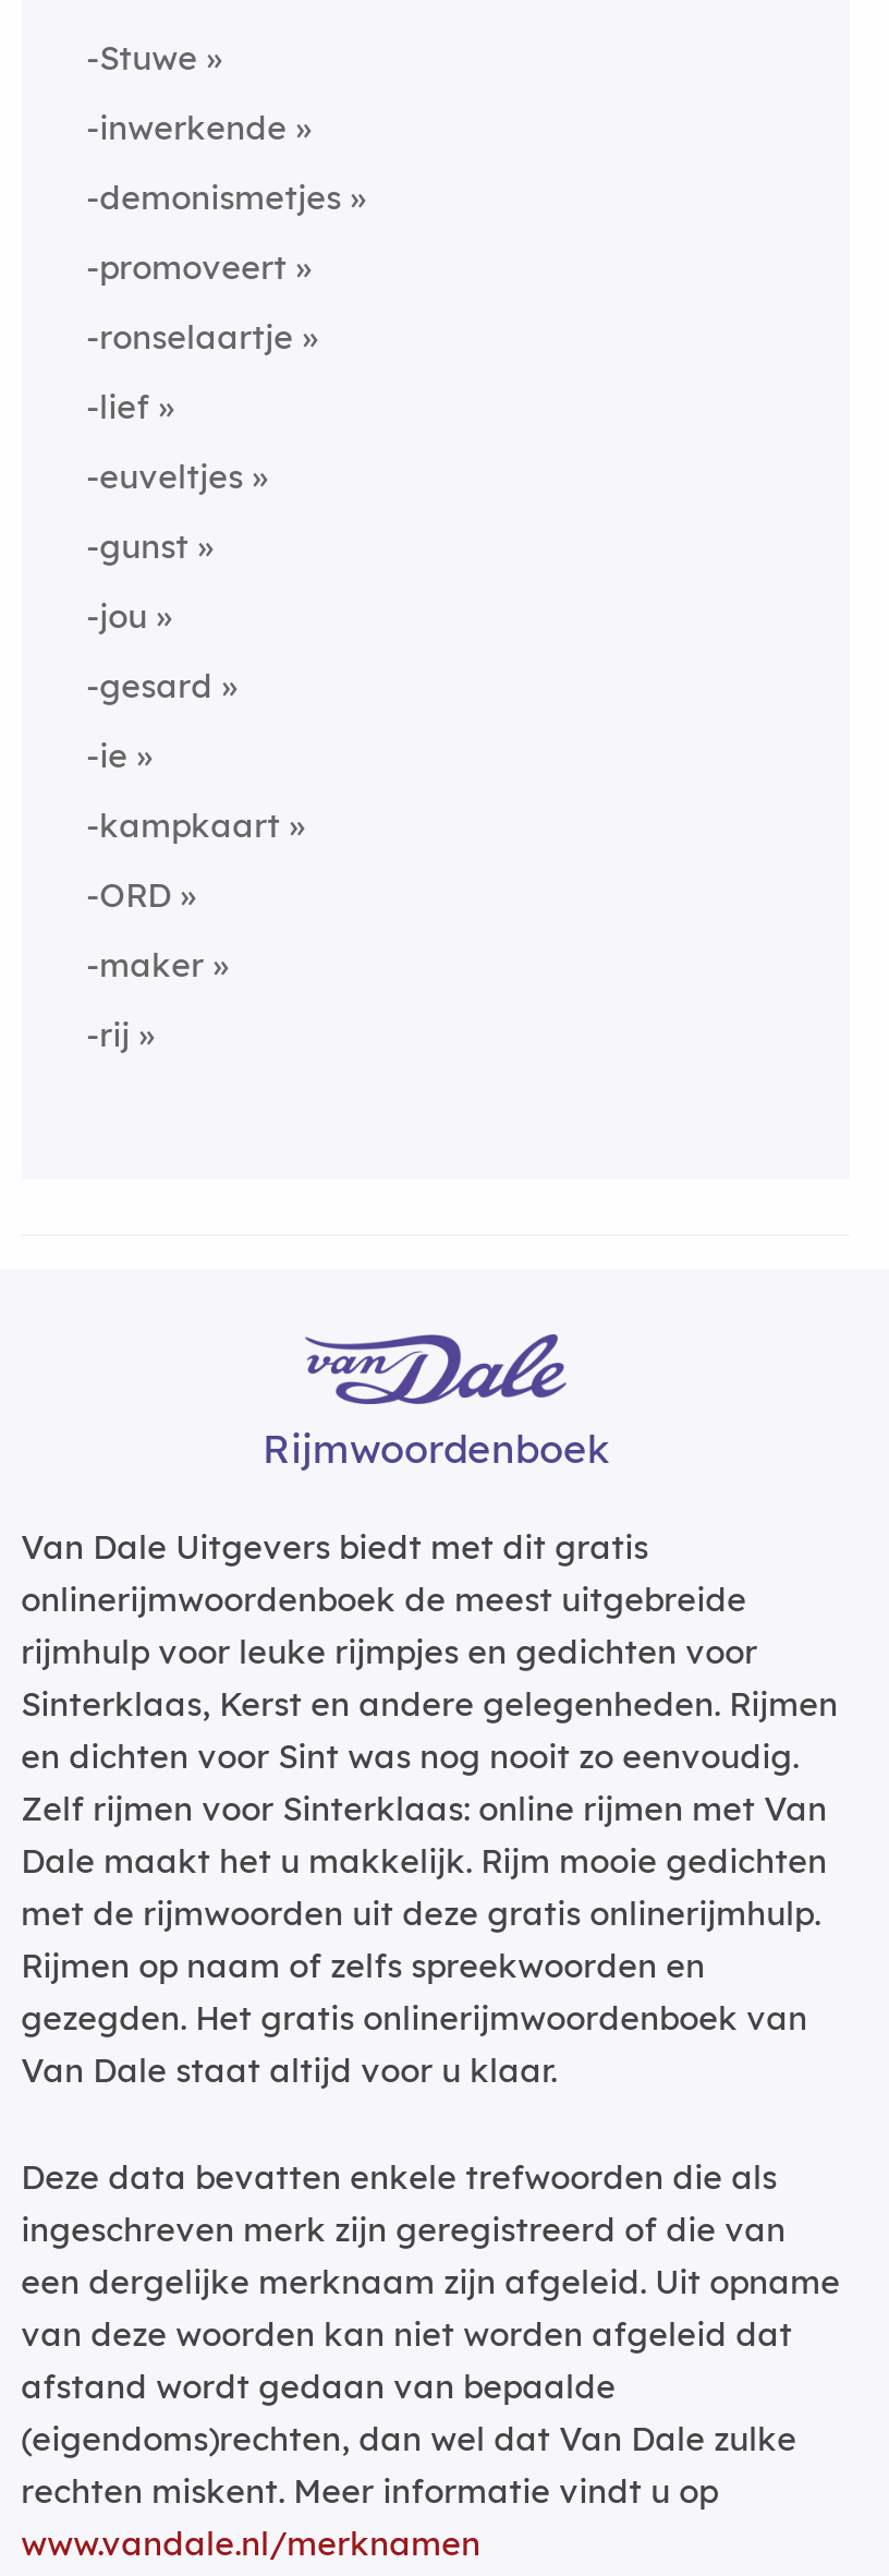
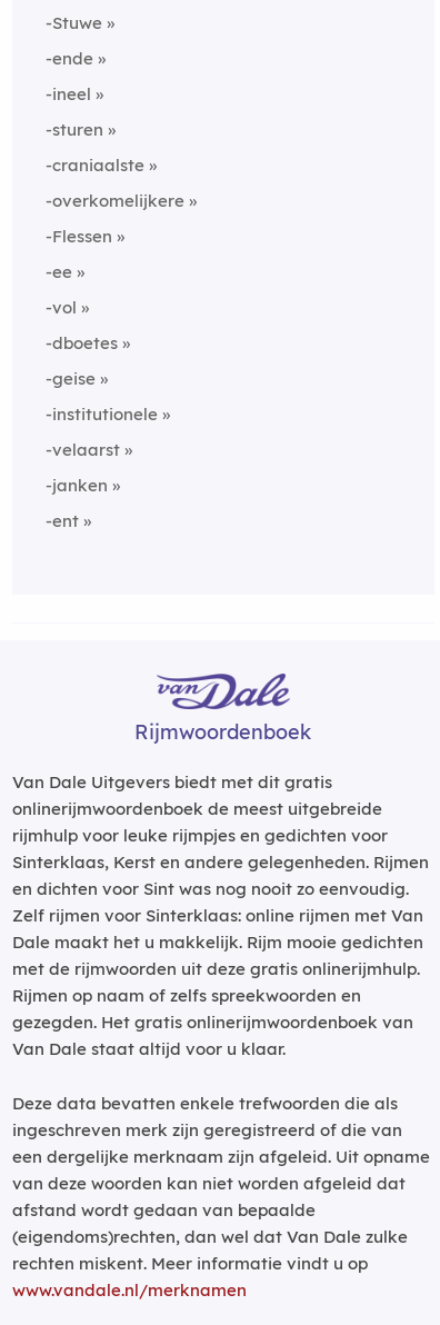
[86,107,287,148] -inwerkende -> [45,48,93,69] -ende
[86,177,341,218] -demonismetjes -> [45,83,91,104] -ineel
[86,246,287,288] -promoveert -> [45,119,103,140] -sturen
[86,316,293,358] -ronselaartje -> [45,155,144,176] -craniaalste
[86,386,149,427] -lief -> [45,190,184,211] -overkomelijkere
[86,456,243,497] -euveltjes -> [45,226,112,247] -Flessen
[86,525,189,567] -gunst -> [45,261,72,282] -ee
[86,595,147,637] -jou -> [45,297,76,318] -vol
[86,665,213,706] -gesard -> [45,332,117,353] -dboetes
[86,735,128,776] -ie -> [45,368,95,389] -geise
[86,805,280,846] -kampkaart -> [45,404,157,425] -institutionele
[86,874,171,916] -ORD -> [45,439,120,460] -velaarst
[86,944,204,985] -maker -> [45,475,107,496] -janken
[86,1014,130,1055] -rij -> [45,510,78,531] -ent

